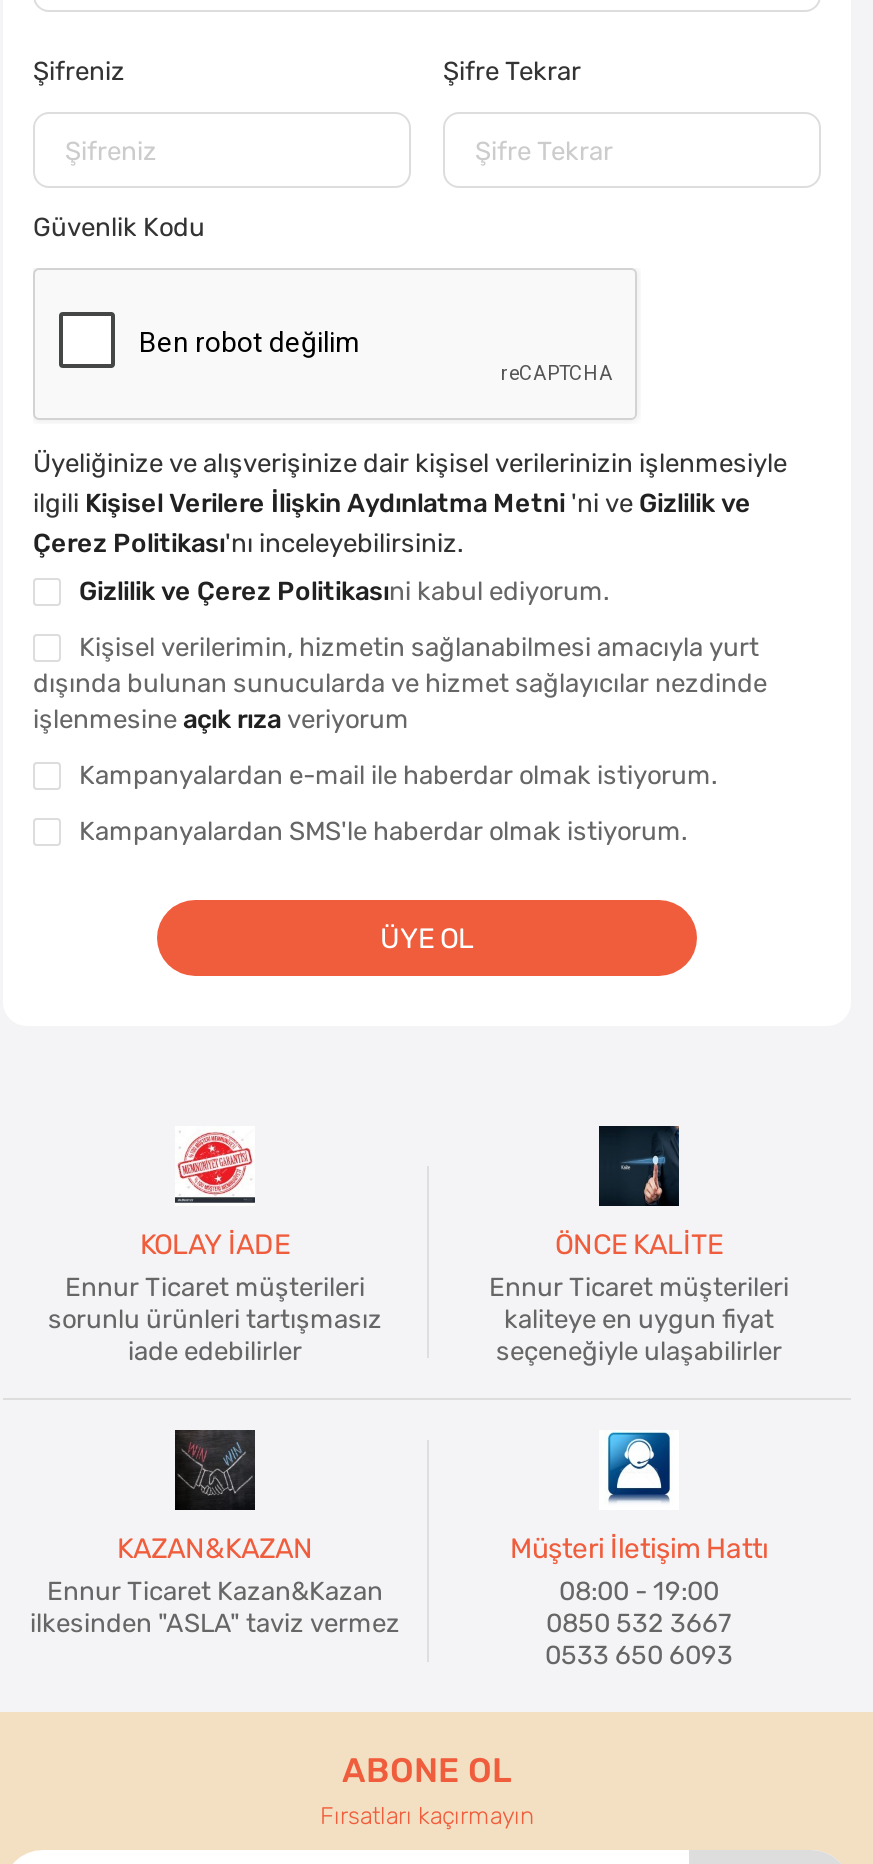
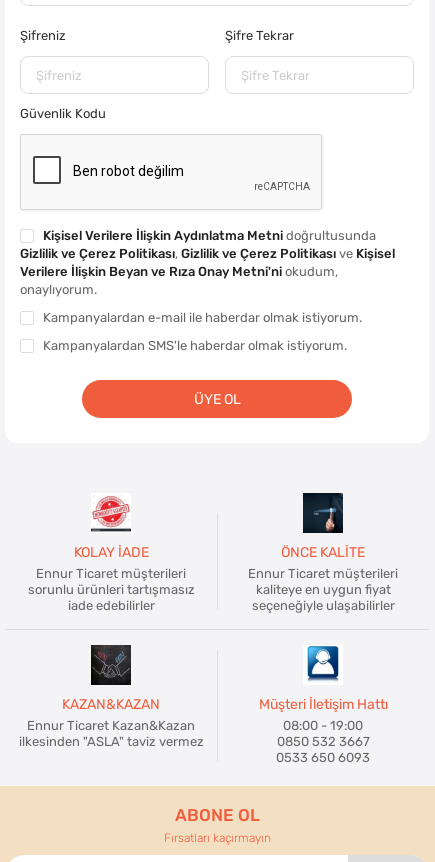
[33,448,787,734] Üyeliğinize ve alışverişinize dair kişisel verilerinizin işlenmesiyle | ilgili Kişisel Verilere İlişkin Aydınlatma Metni 'ni ve Gizlilik ve | Çerez Politikası'nı inceleyebilirsiniz. | Gizlilik ve Çerez Politikasıni kabul ediyorum. | Kişisel verilerimin, hizmetin sağlanabilmesi amacıyla yurt | dışında bulunan sunucularda ve hizmet sağlayıcılar nezdinde | işlenmesine açık rıza veriyorum -> [20,228,395,297] Kişisel Verilere İlişkin Aydınlatma Metni doğrultusunda | Gizlilik ve Çerez Politikası, Gizlilik ve Çerez Politikası ve Kişisel | Verilere İlişkin Beyan ve Rıza Onay Metni'ni okudum, | onaylıyorum.

